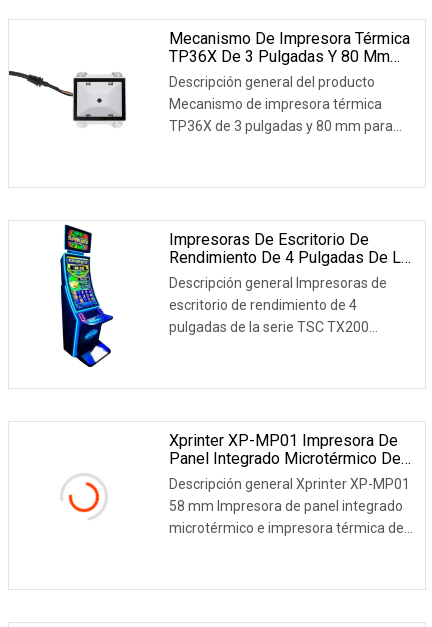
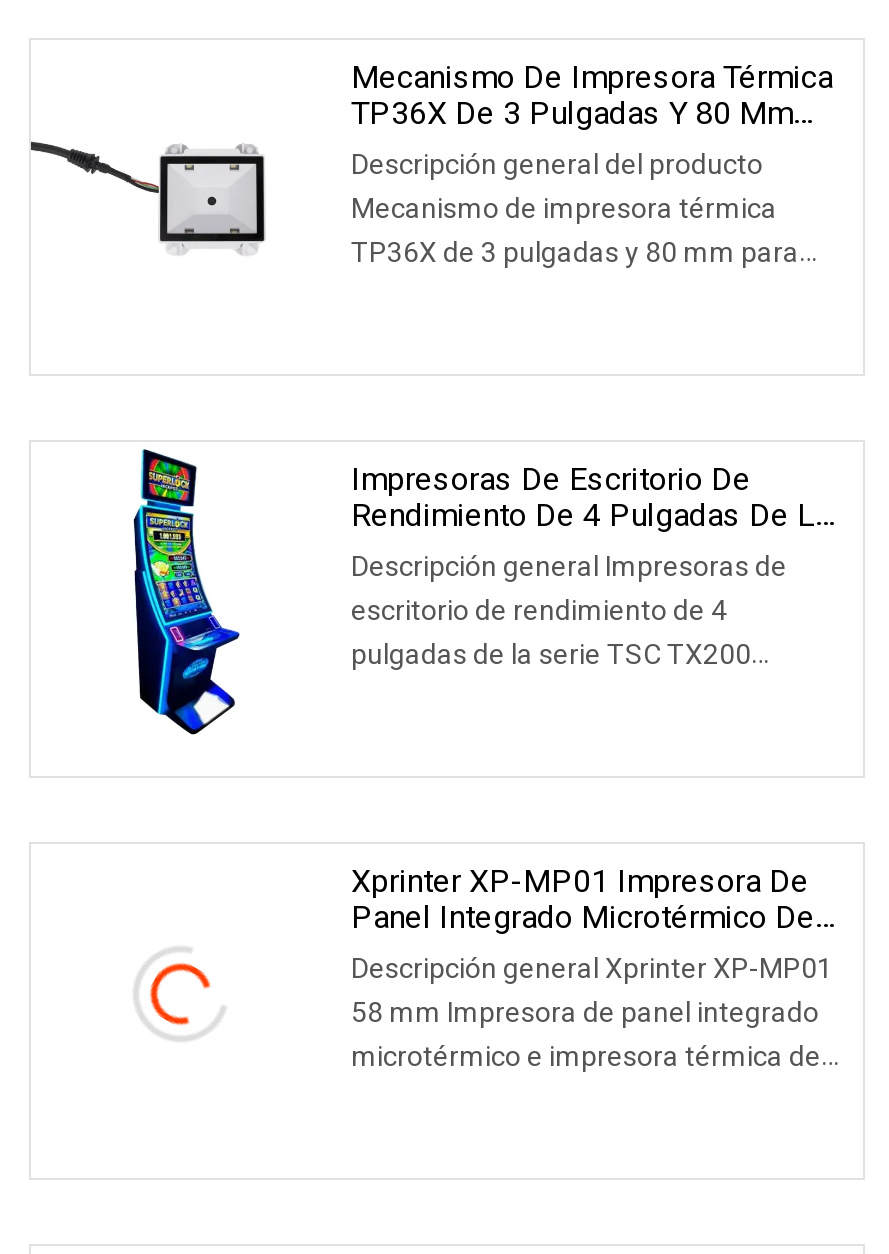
[69,476,107,512] [image] -> [139,962,211,1040] [image]

